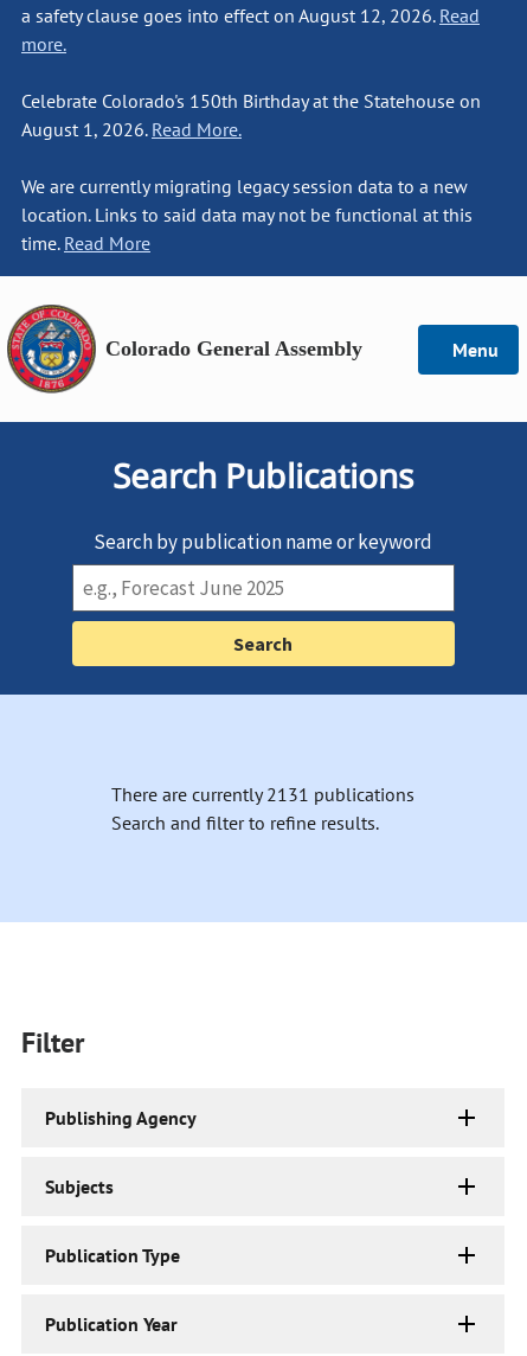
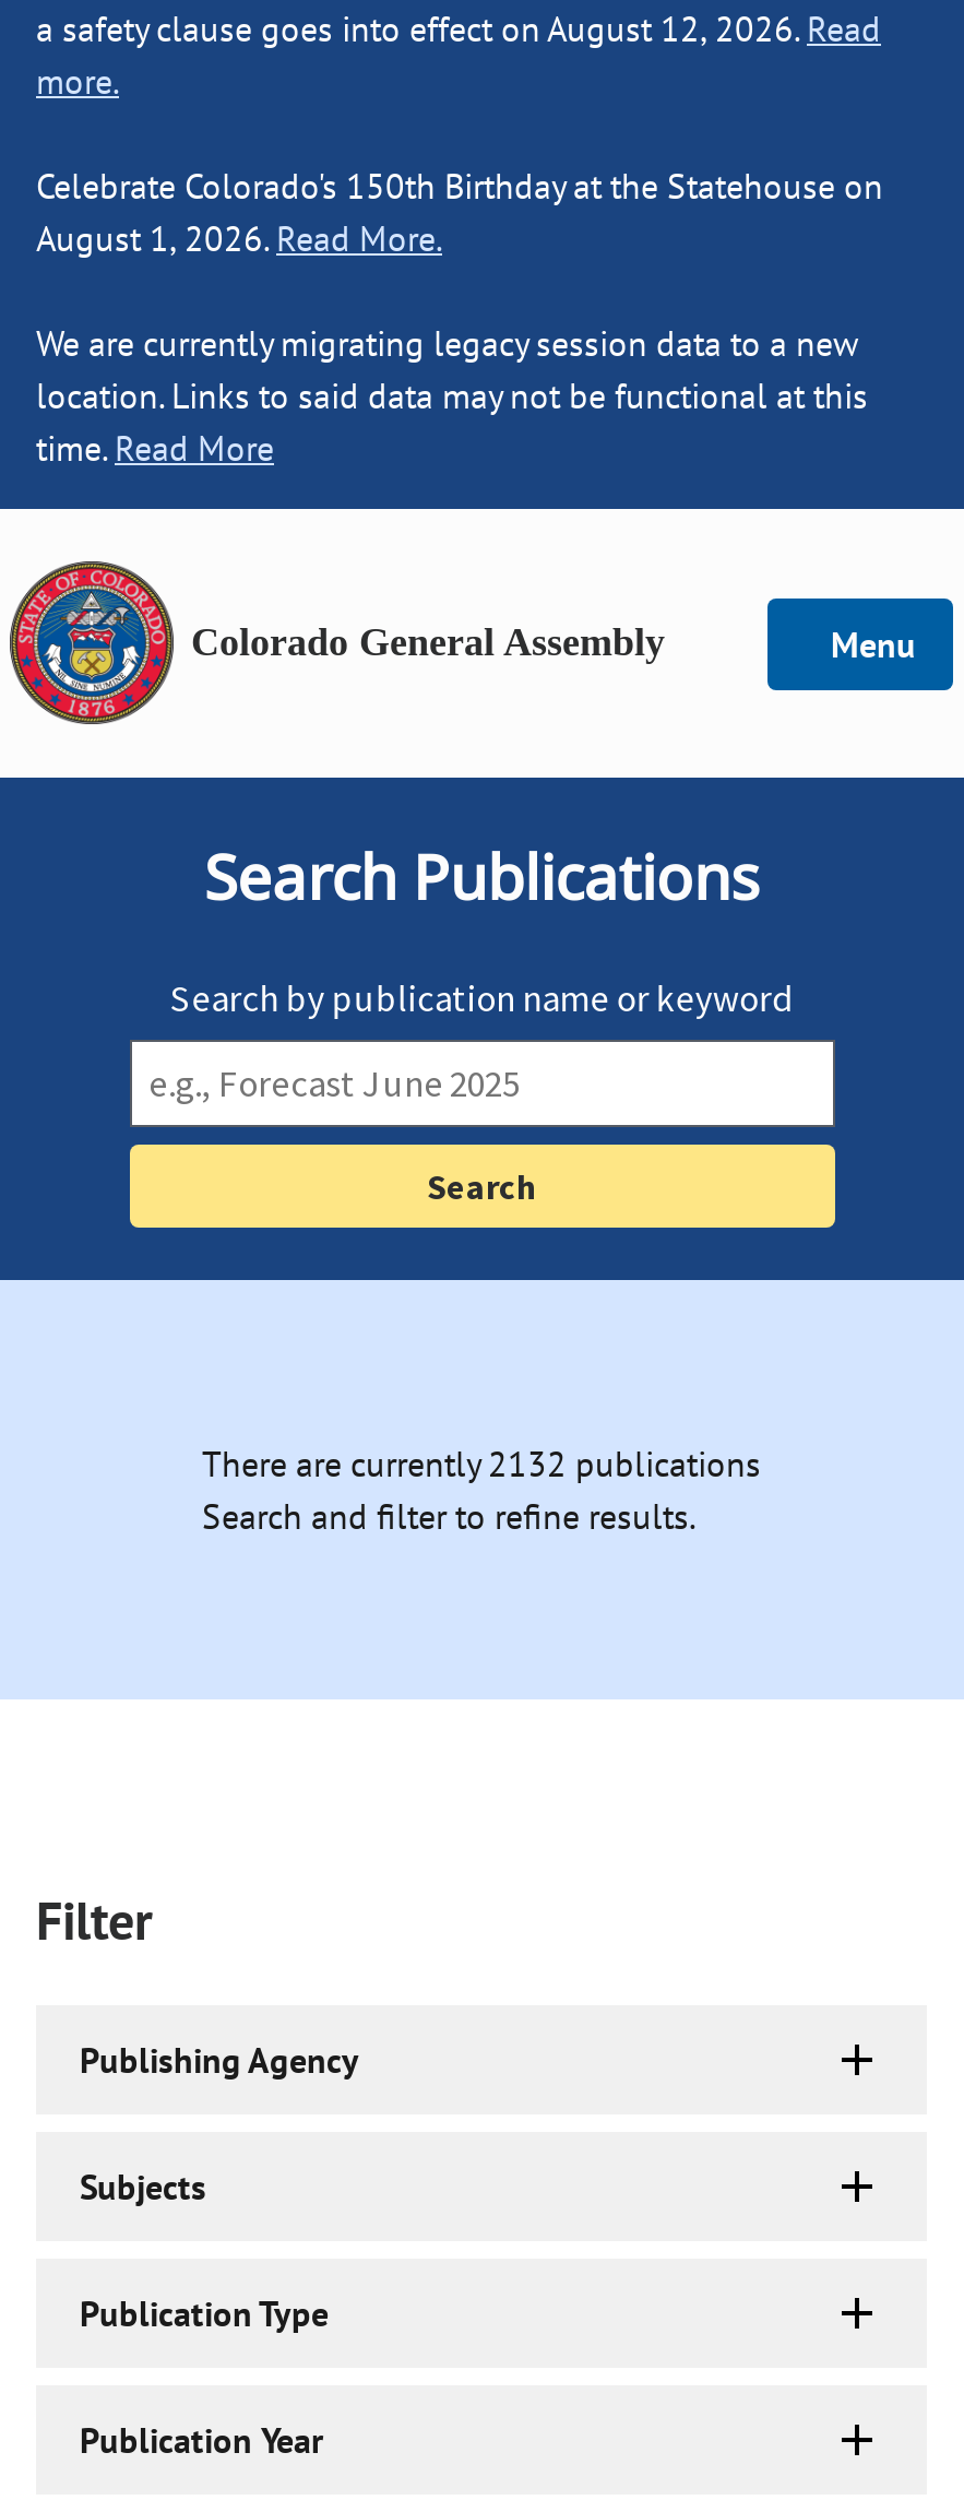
[111,782,414,806] There are currently 2131 publications -> [202,1442,761,1485] There are currently 2132 publications

